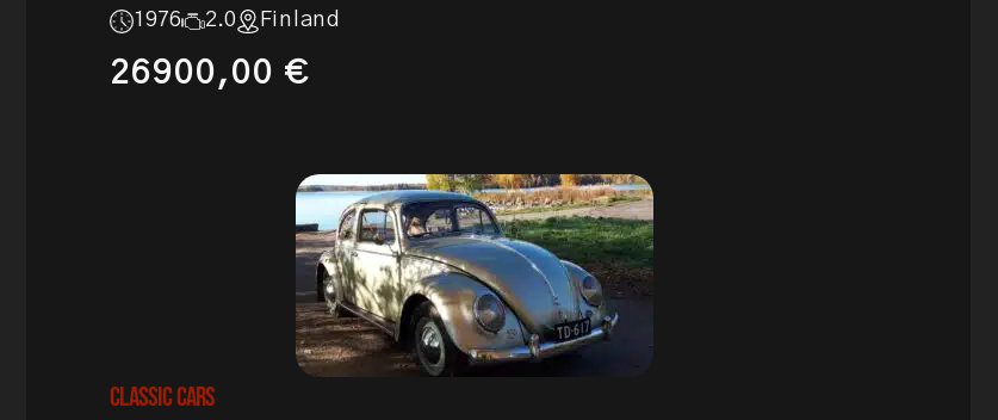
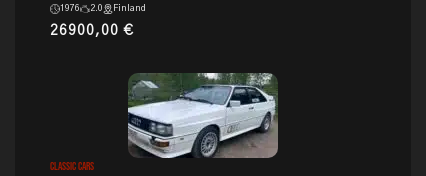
[293,172,656,377] [image] -> [127,72,279,159] [image]

